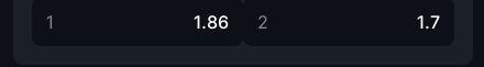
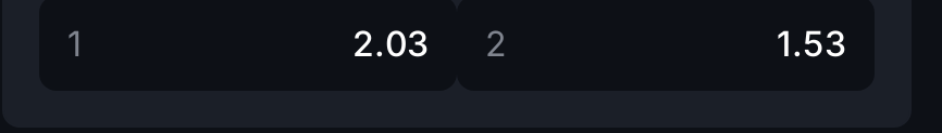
[194,11,268,33] 1.86 2 -> [352,22,507,65] 2.03 2
[417,11,440,33] 1.7 -> [777,22,846,65] 1.53

